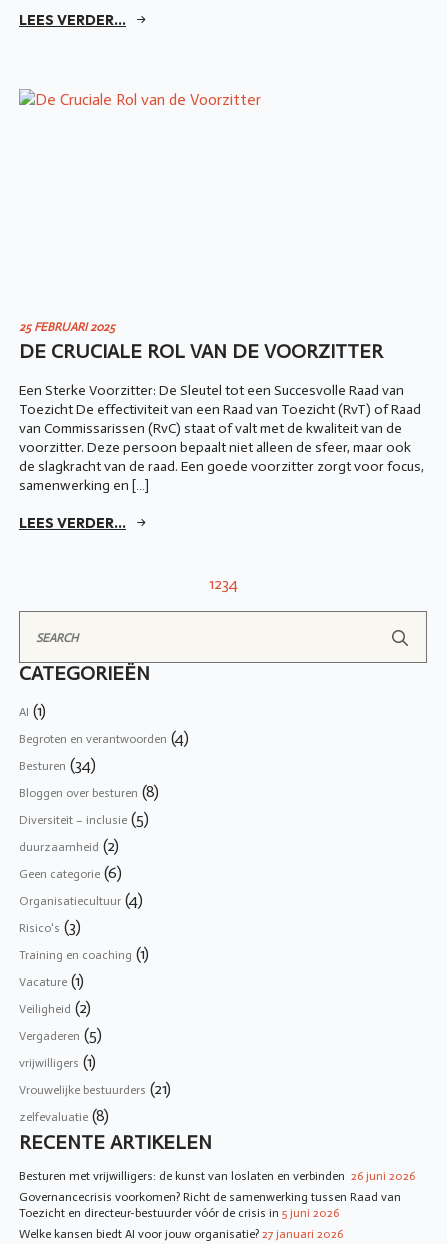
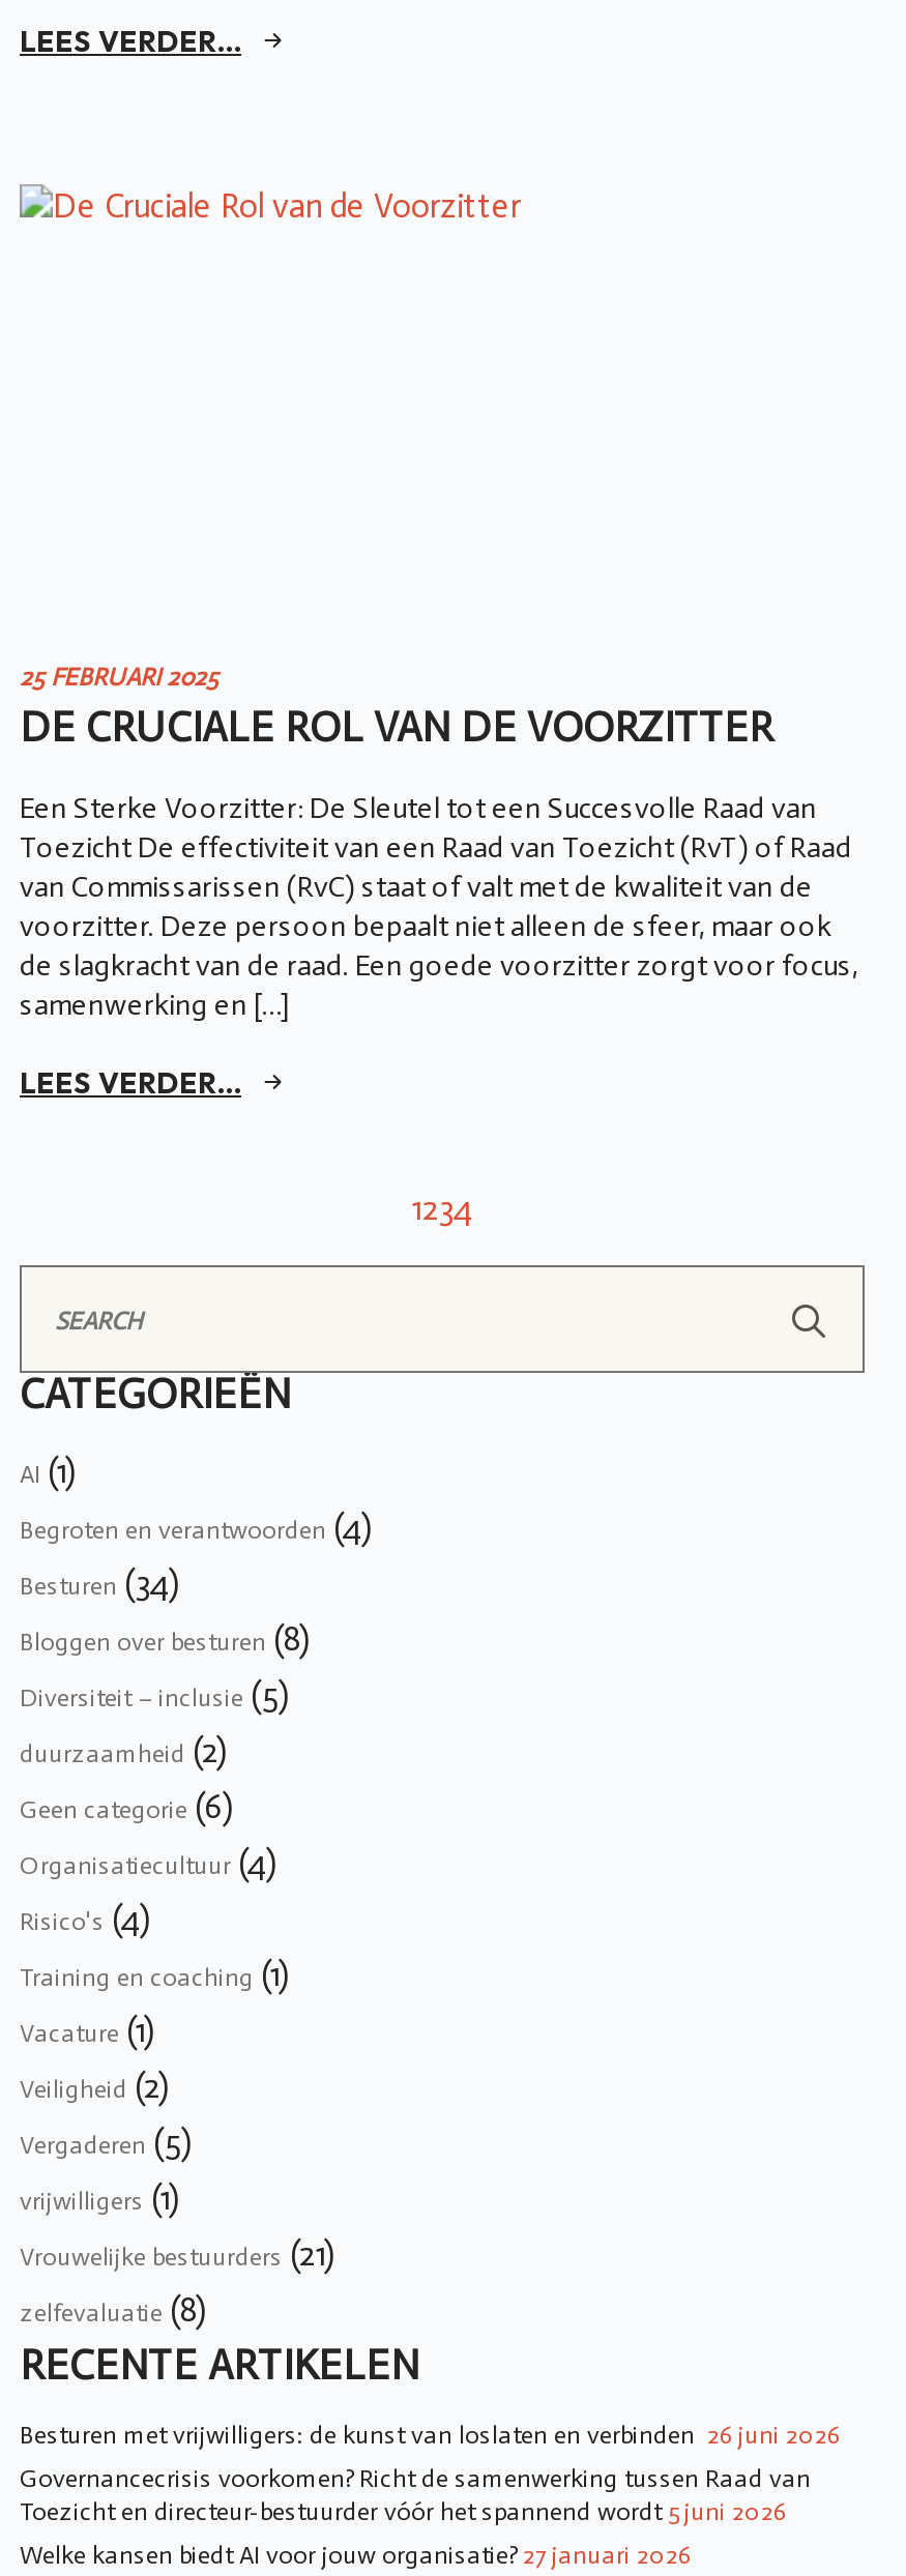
[19,917,81,936] Risico's (3) -> [20,1898,150,1937] Risico's (4)
[19,1206,339,1220] Toezicht en directeur-bestuurder vóór de crisis in 5 juni 2026 -> [20,2498,786,2527] Toezicht en directeur-bestuurder vóór het spannend wordt 5 juni 2026

